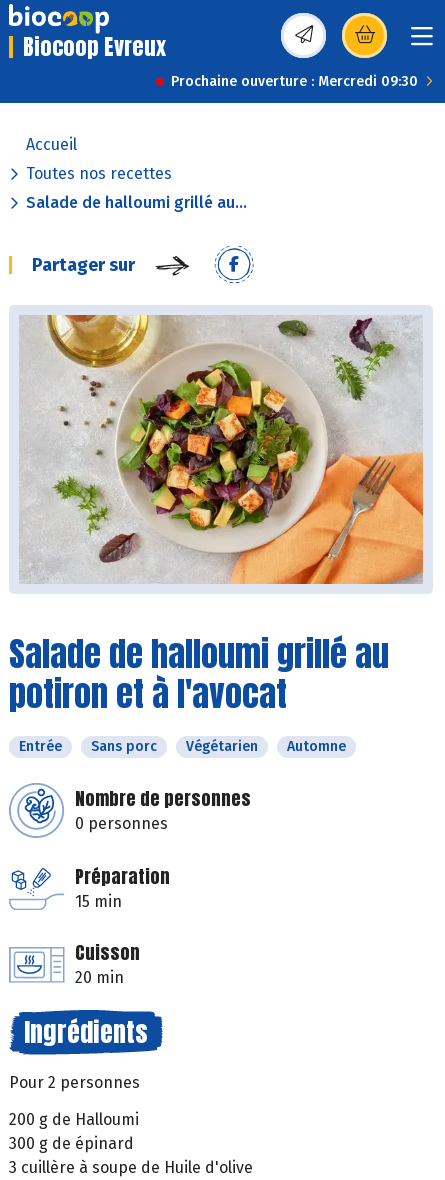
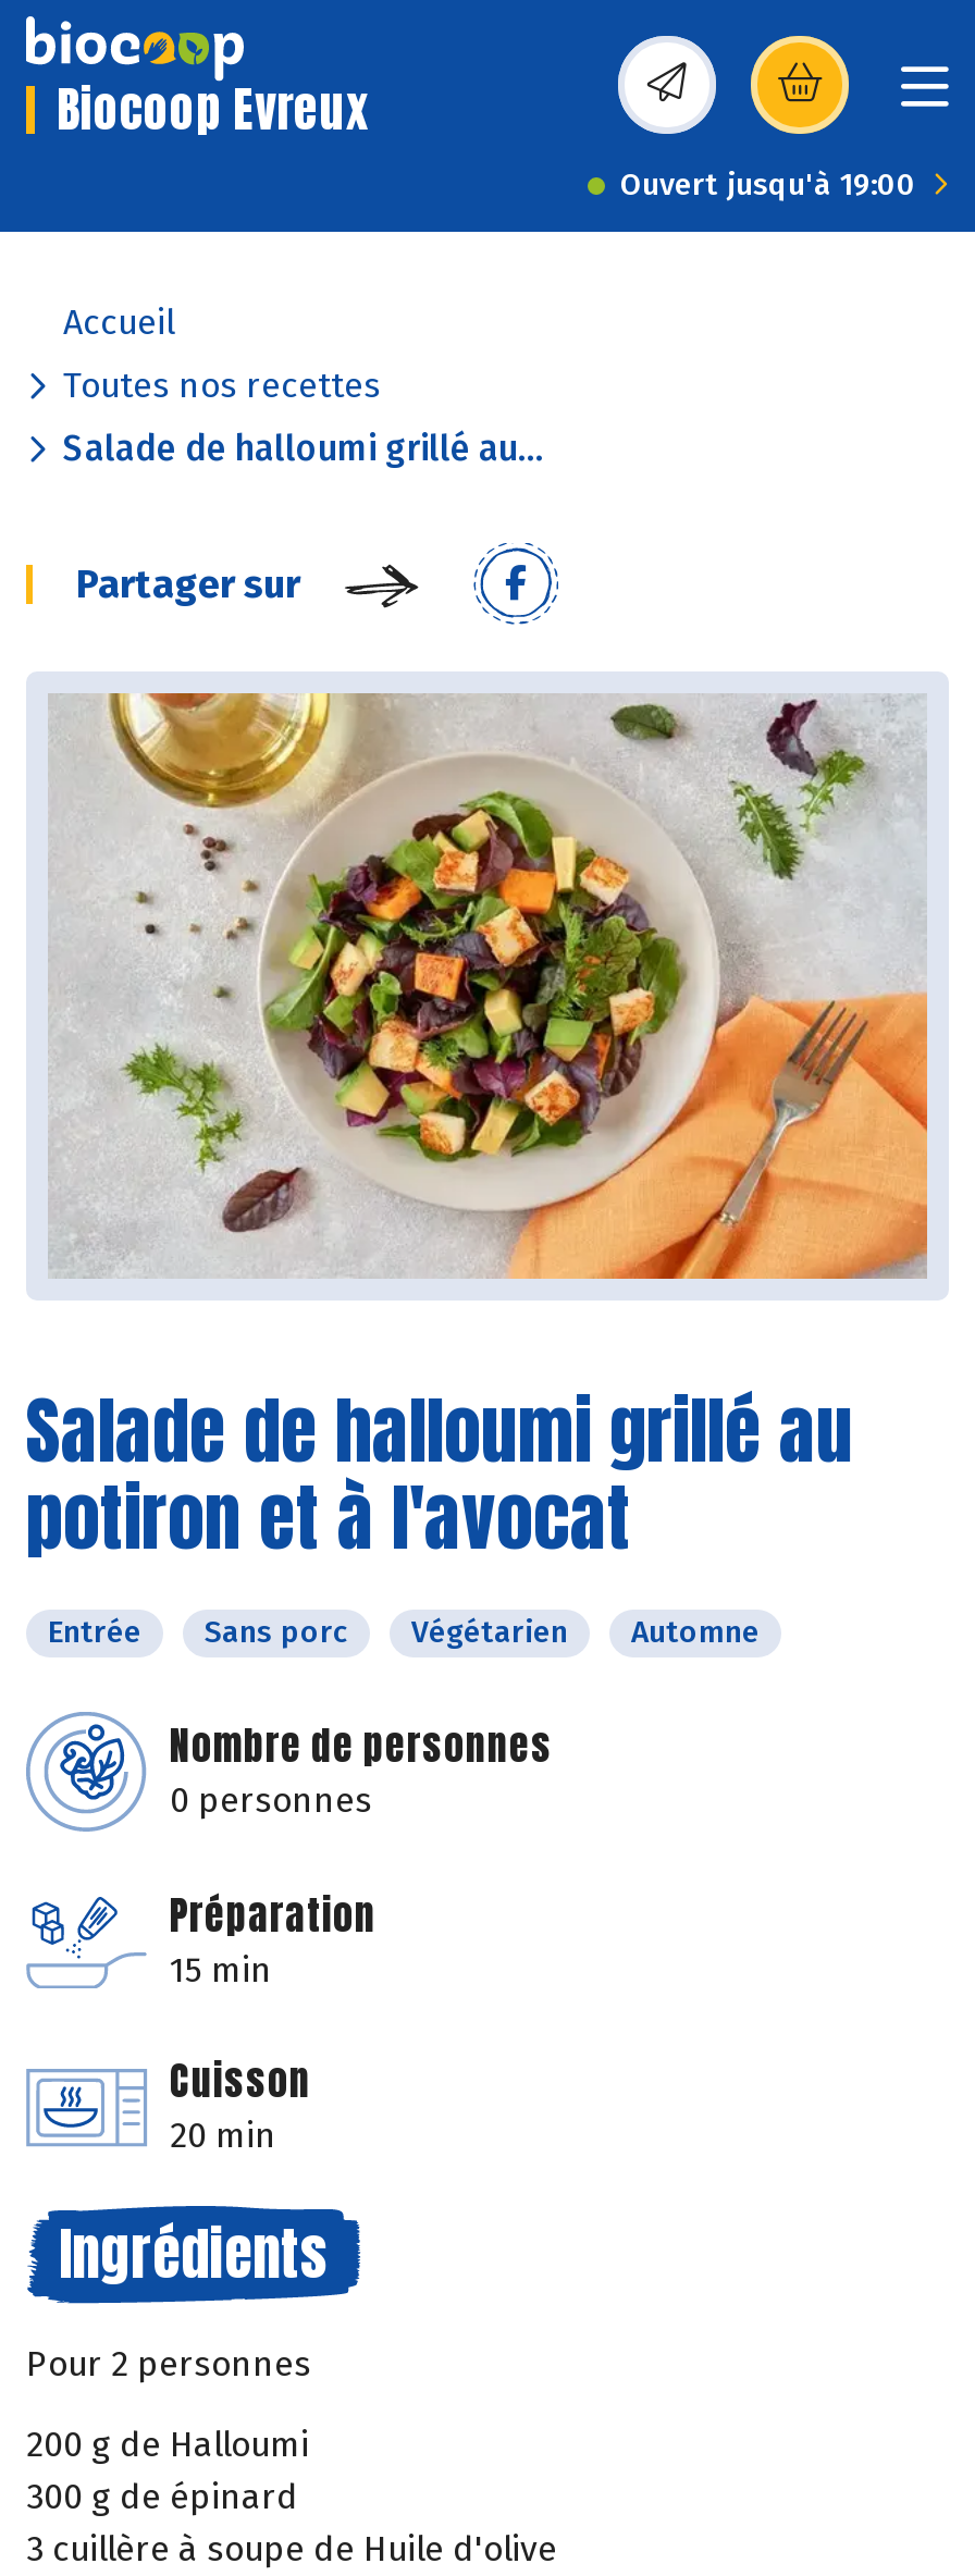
[171,73,418,90] Prochaine ouverture : Mercredi 09:30 -> [620,167,916,204] Ouvert jusqu'à 19:00

